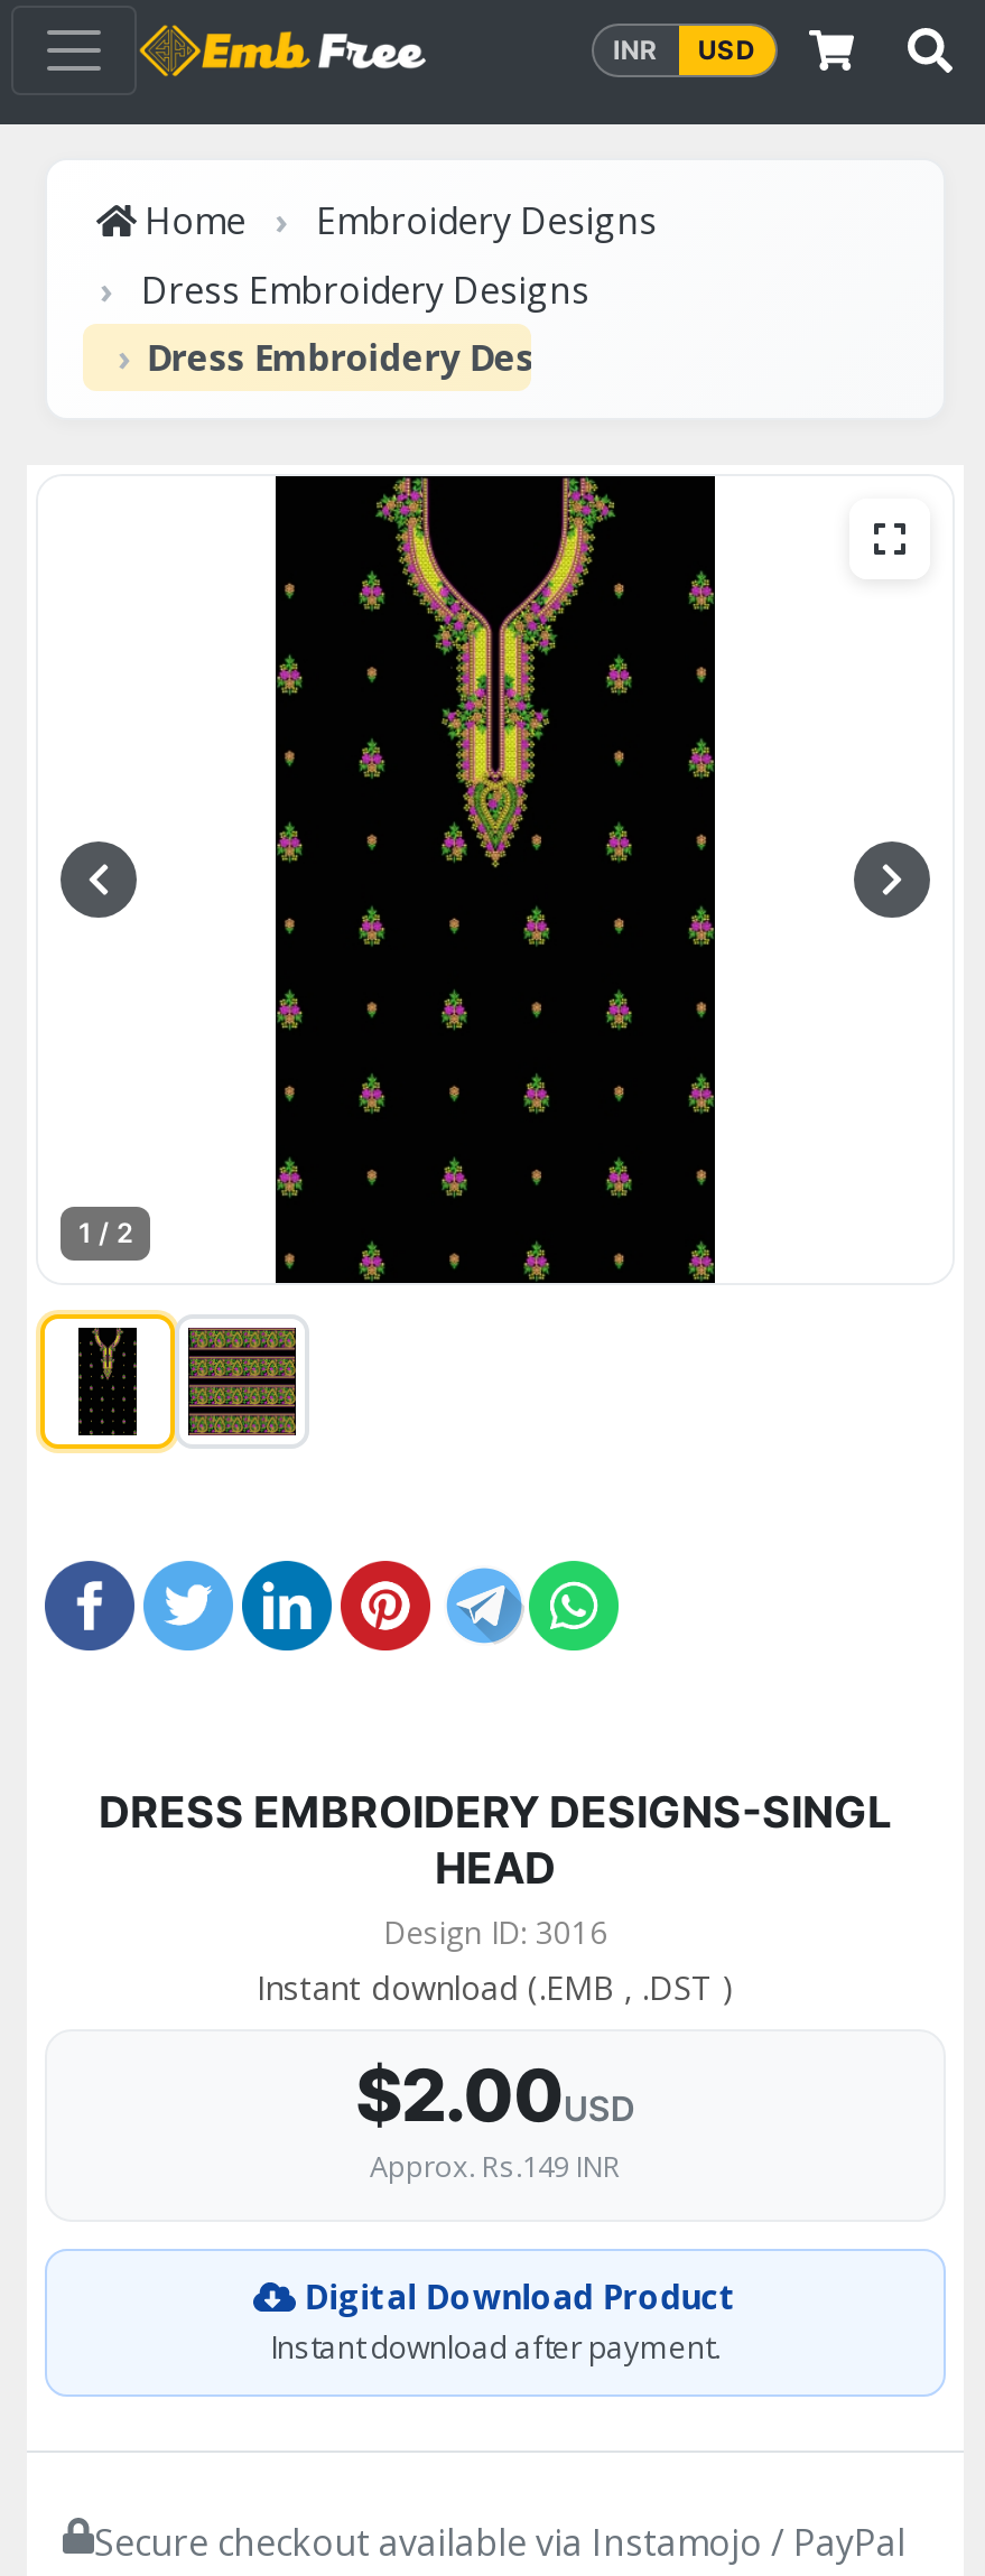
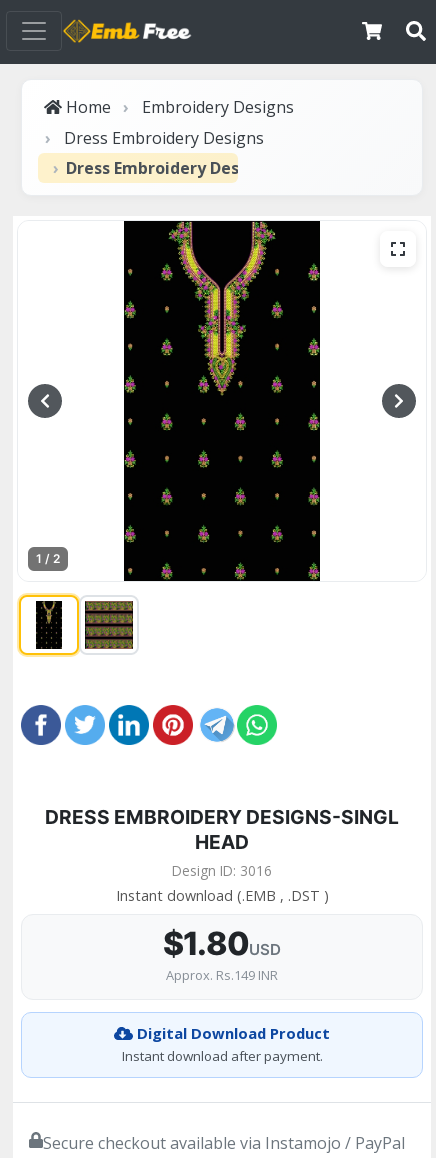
[613,34,755,65] INR | USD -> none
[355,2053,635,2140] $2.00USD -> [163,924,281,963] $1.80USD

